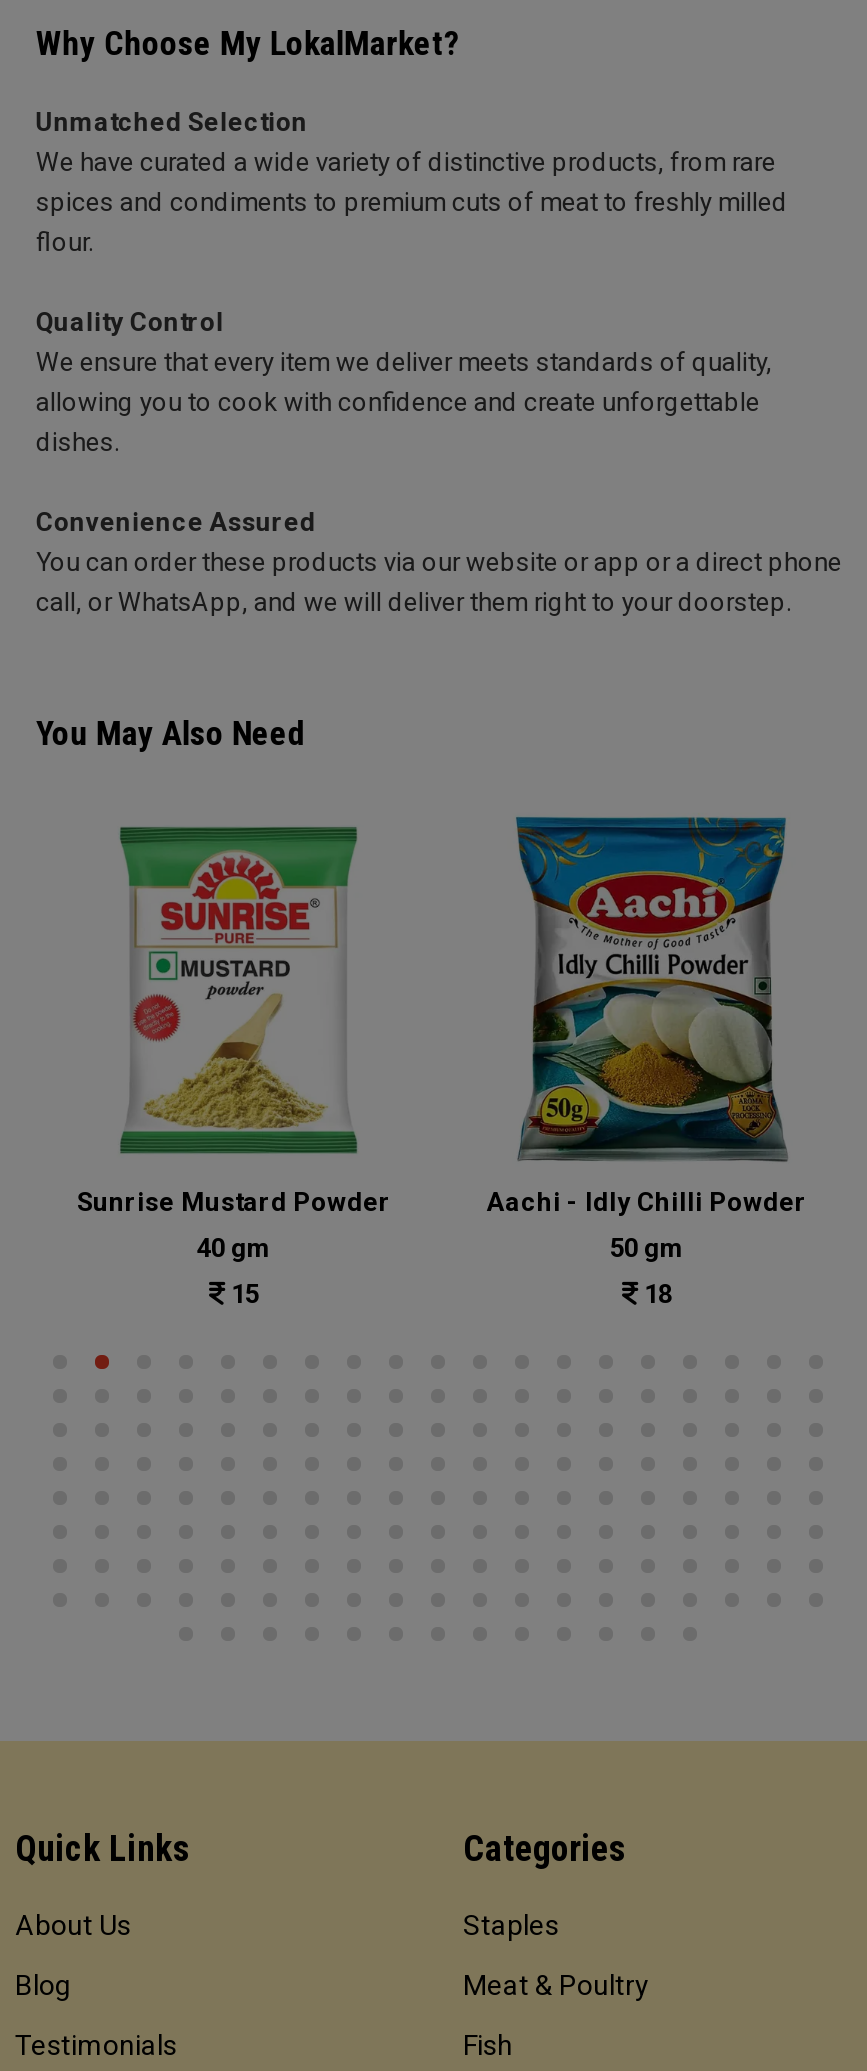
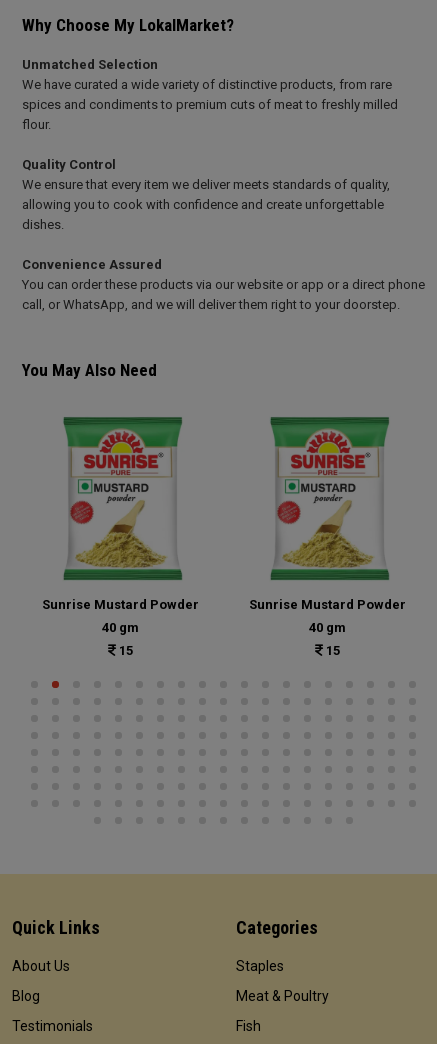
[487,815,807,1218] [image] | Aachi - Idly Chilli Powder -> [249,412,406,612] [image] | Sunrise Mustard Powder
[610,1234,684,1264] 50 gm -> [309,620,346,635] 40 gm
[638,1280,672,1310] 18 -> [323,643,340,658] 15

